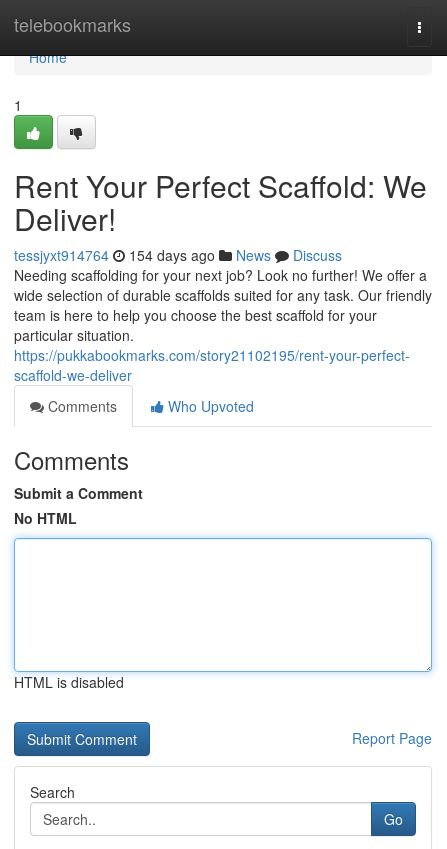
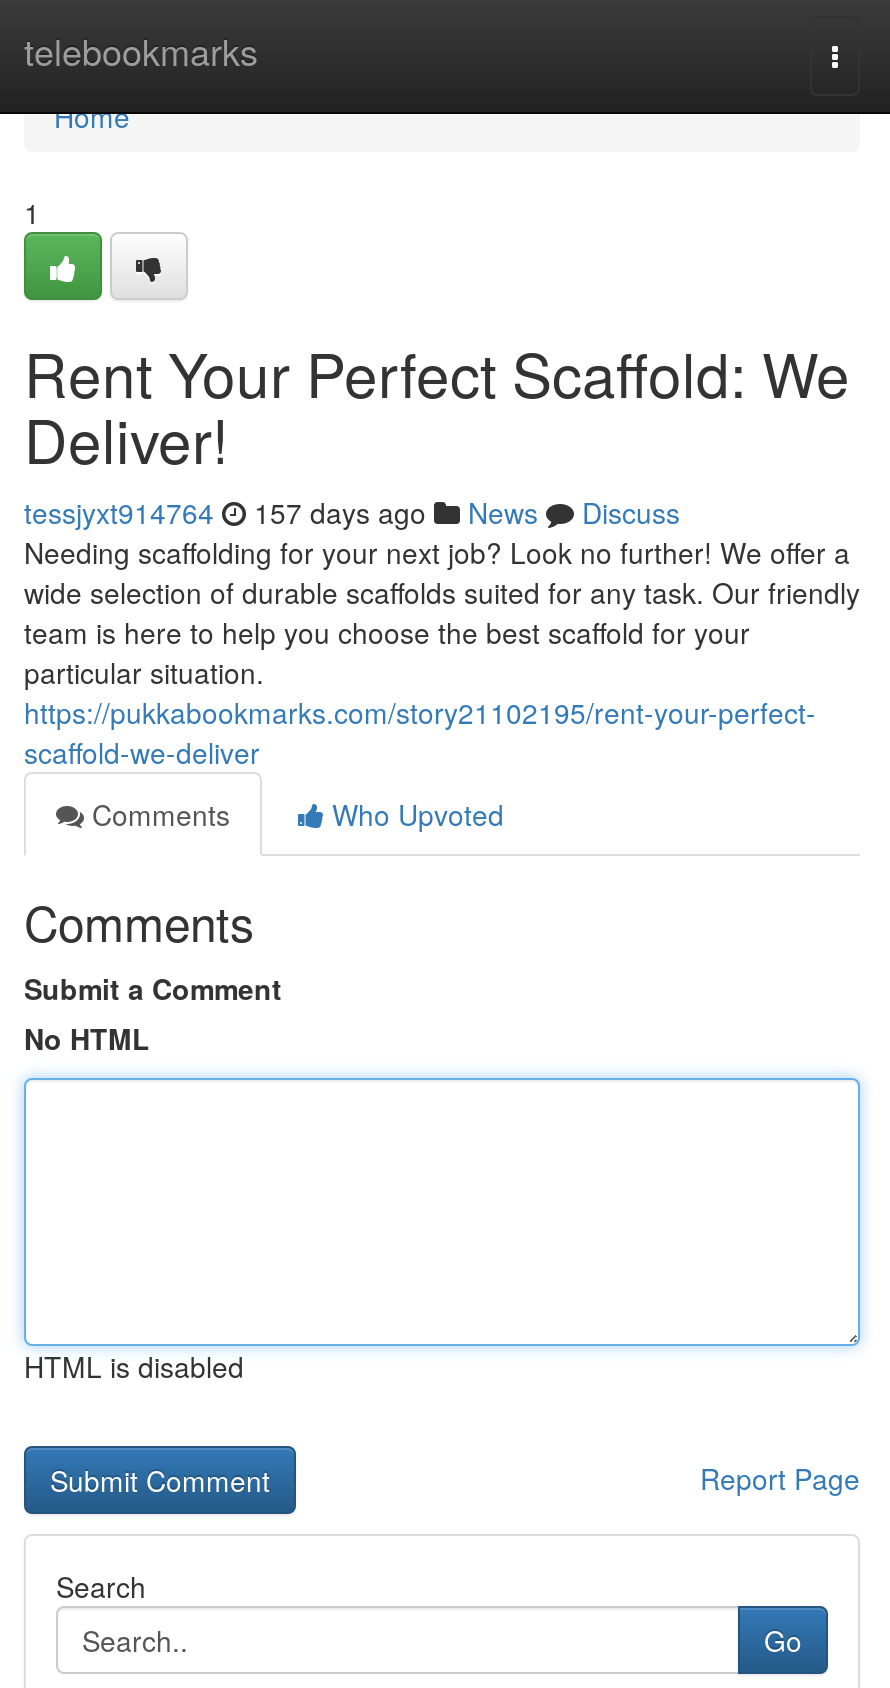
[14,245,342,265] tessjyxt914764 154 days ago News Discuss -> [24,492,680,532] tessjyxt914764 157 days ago News Discuss

